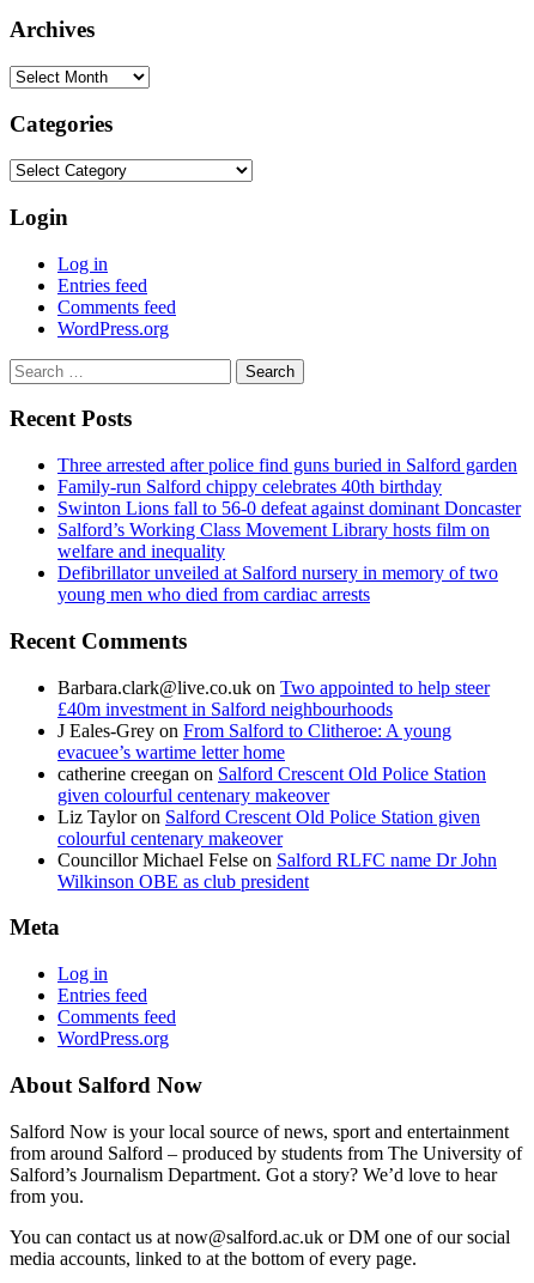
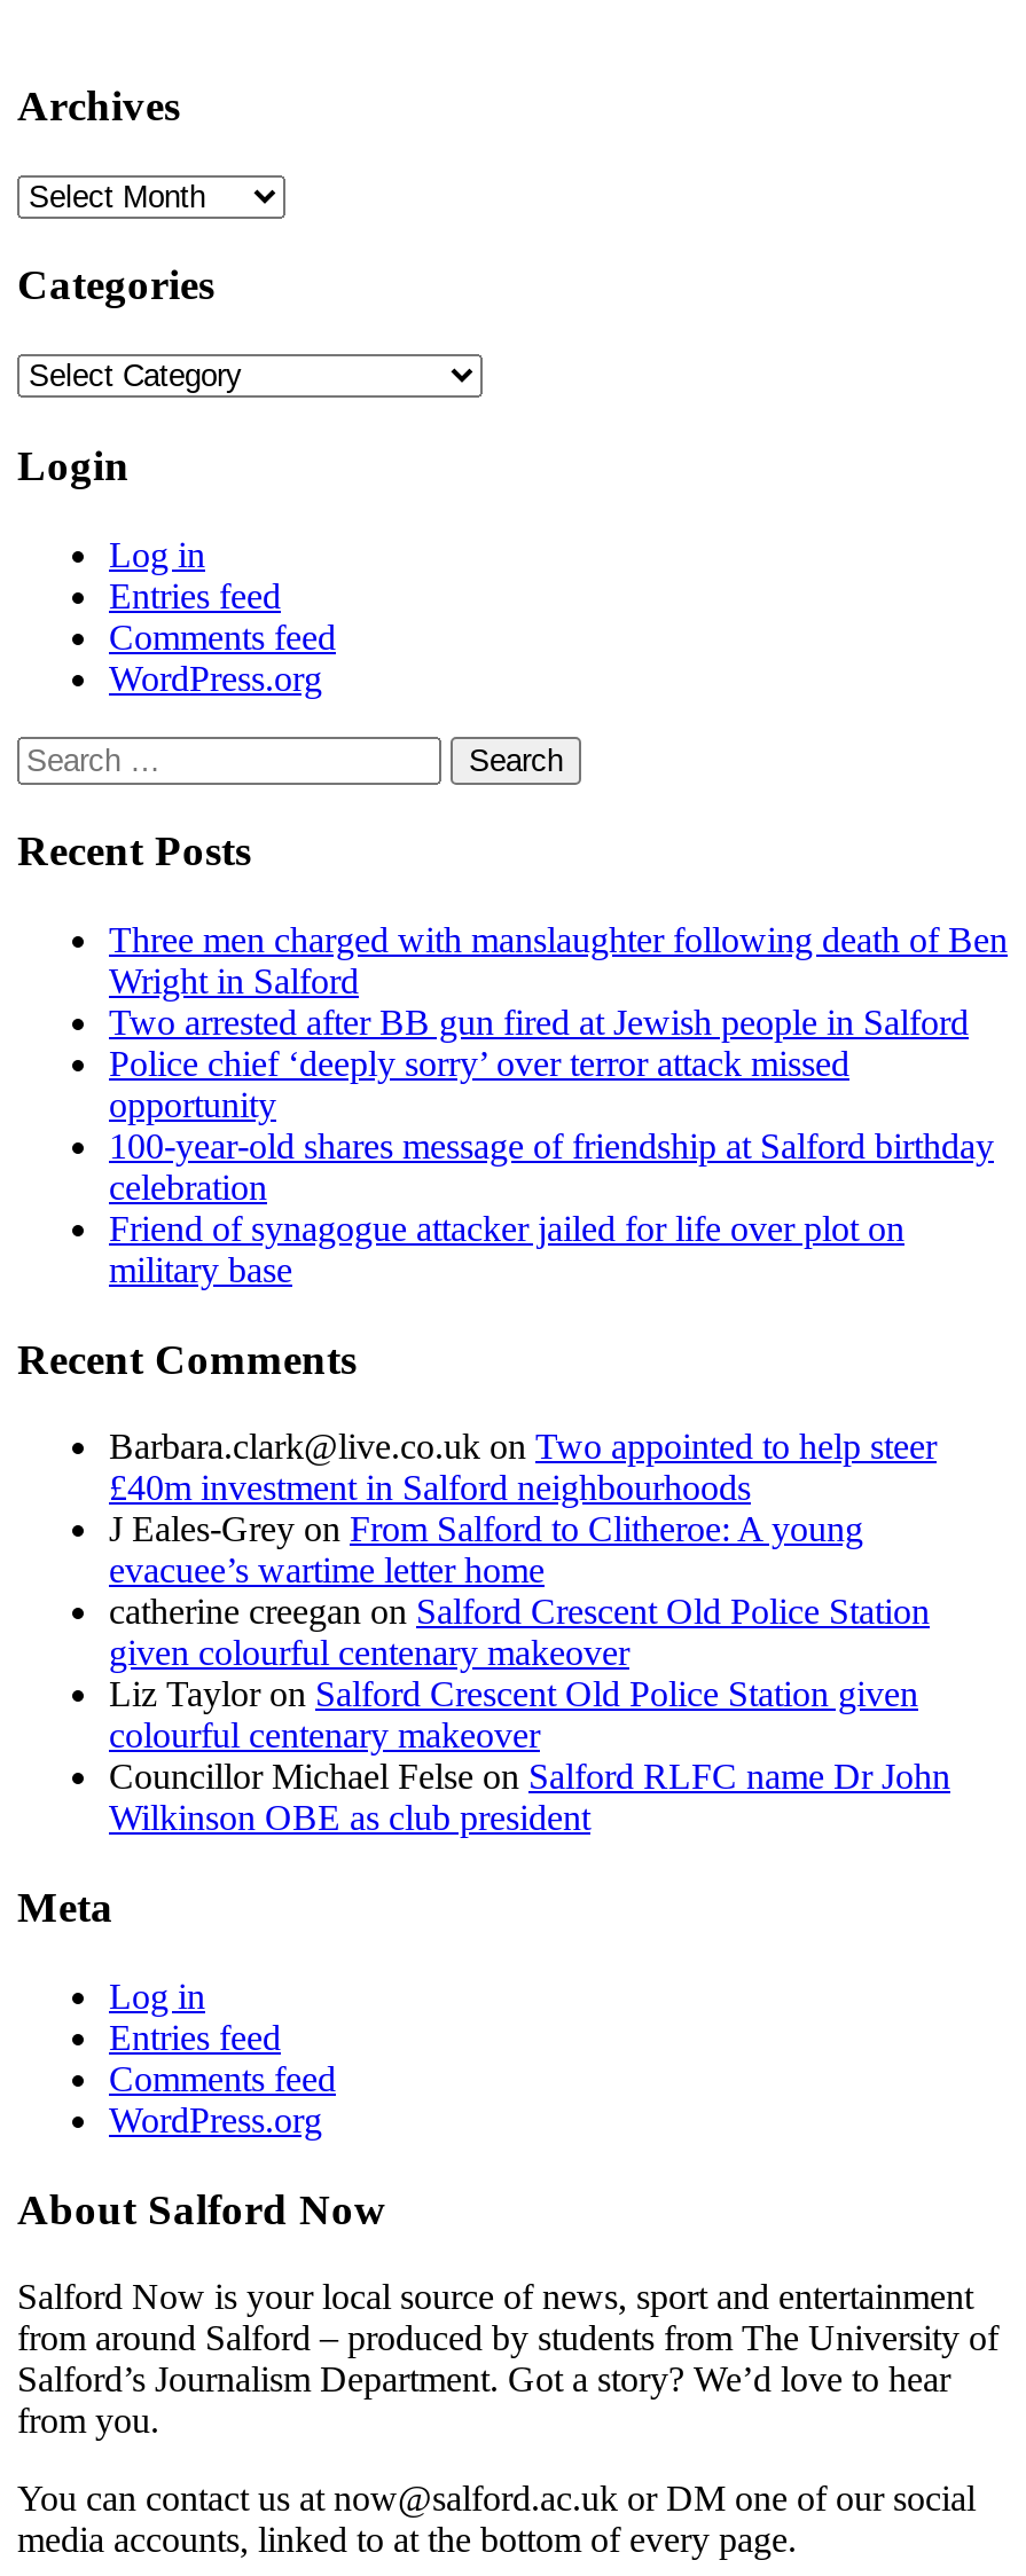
[57,455,521,605] Three arrested after police find guns buried in Salford garden | Family-run Salford chippy celebrates 40th birthday | Swinton Lions fall to 56-0 defeat against dominant Doncaster | Salford’s Working Class Movement Library hosts film on | welfare and inequality | Defibrillator unveiled at Salford nursery in memory of two | young men who died from cardiac arrests -> [109,921,1008,1290] Three men charged with manslaughter following death of Ben | Wright in Salford | Two arrested after BB gun fired at Jewish people in Salford | Police chief ‘deeply sorry’ over terror attack missed | opportunity | 100-year-old shares message of friendship at Salford birthday | celebration | Friend of synagogue attacker jailed for life over plot on | military base

